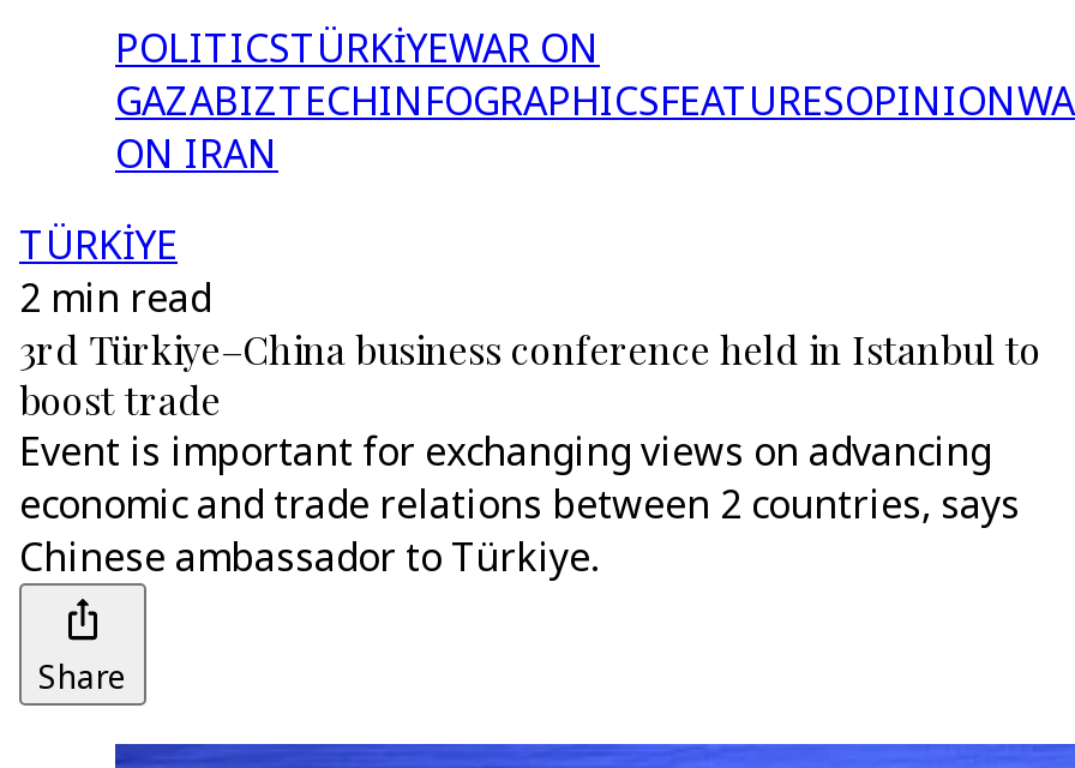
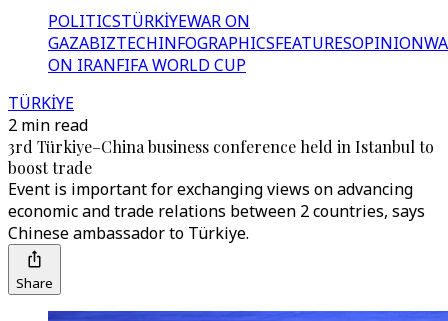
[115,127,278,180] ON IRAN -> [48,54,246,76] ON IRAN FIFA WORLD CUP

